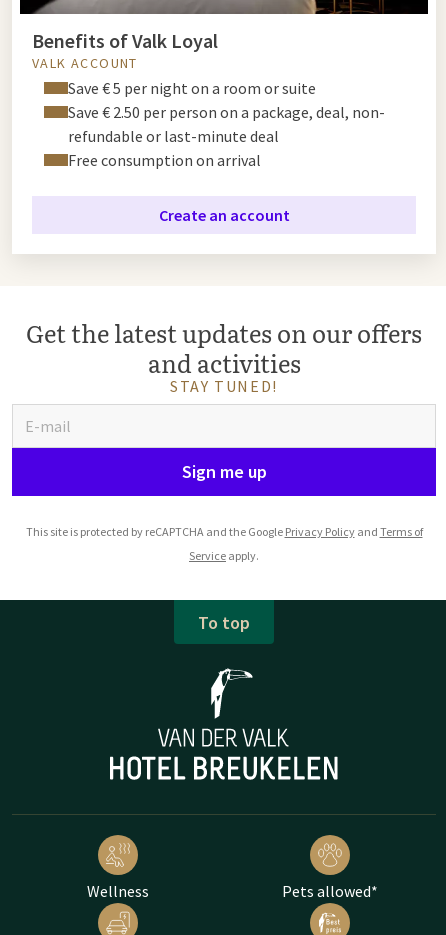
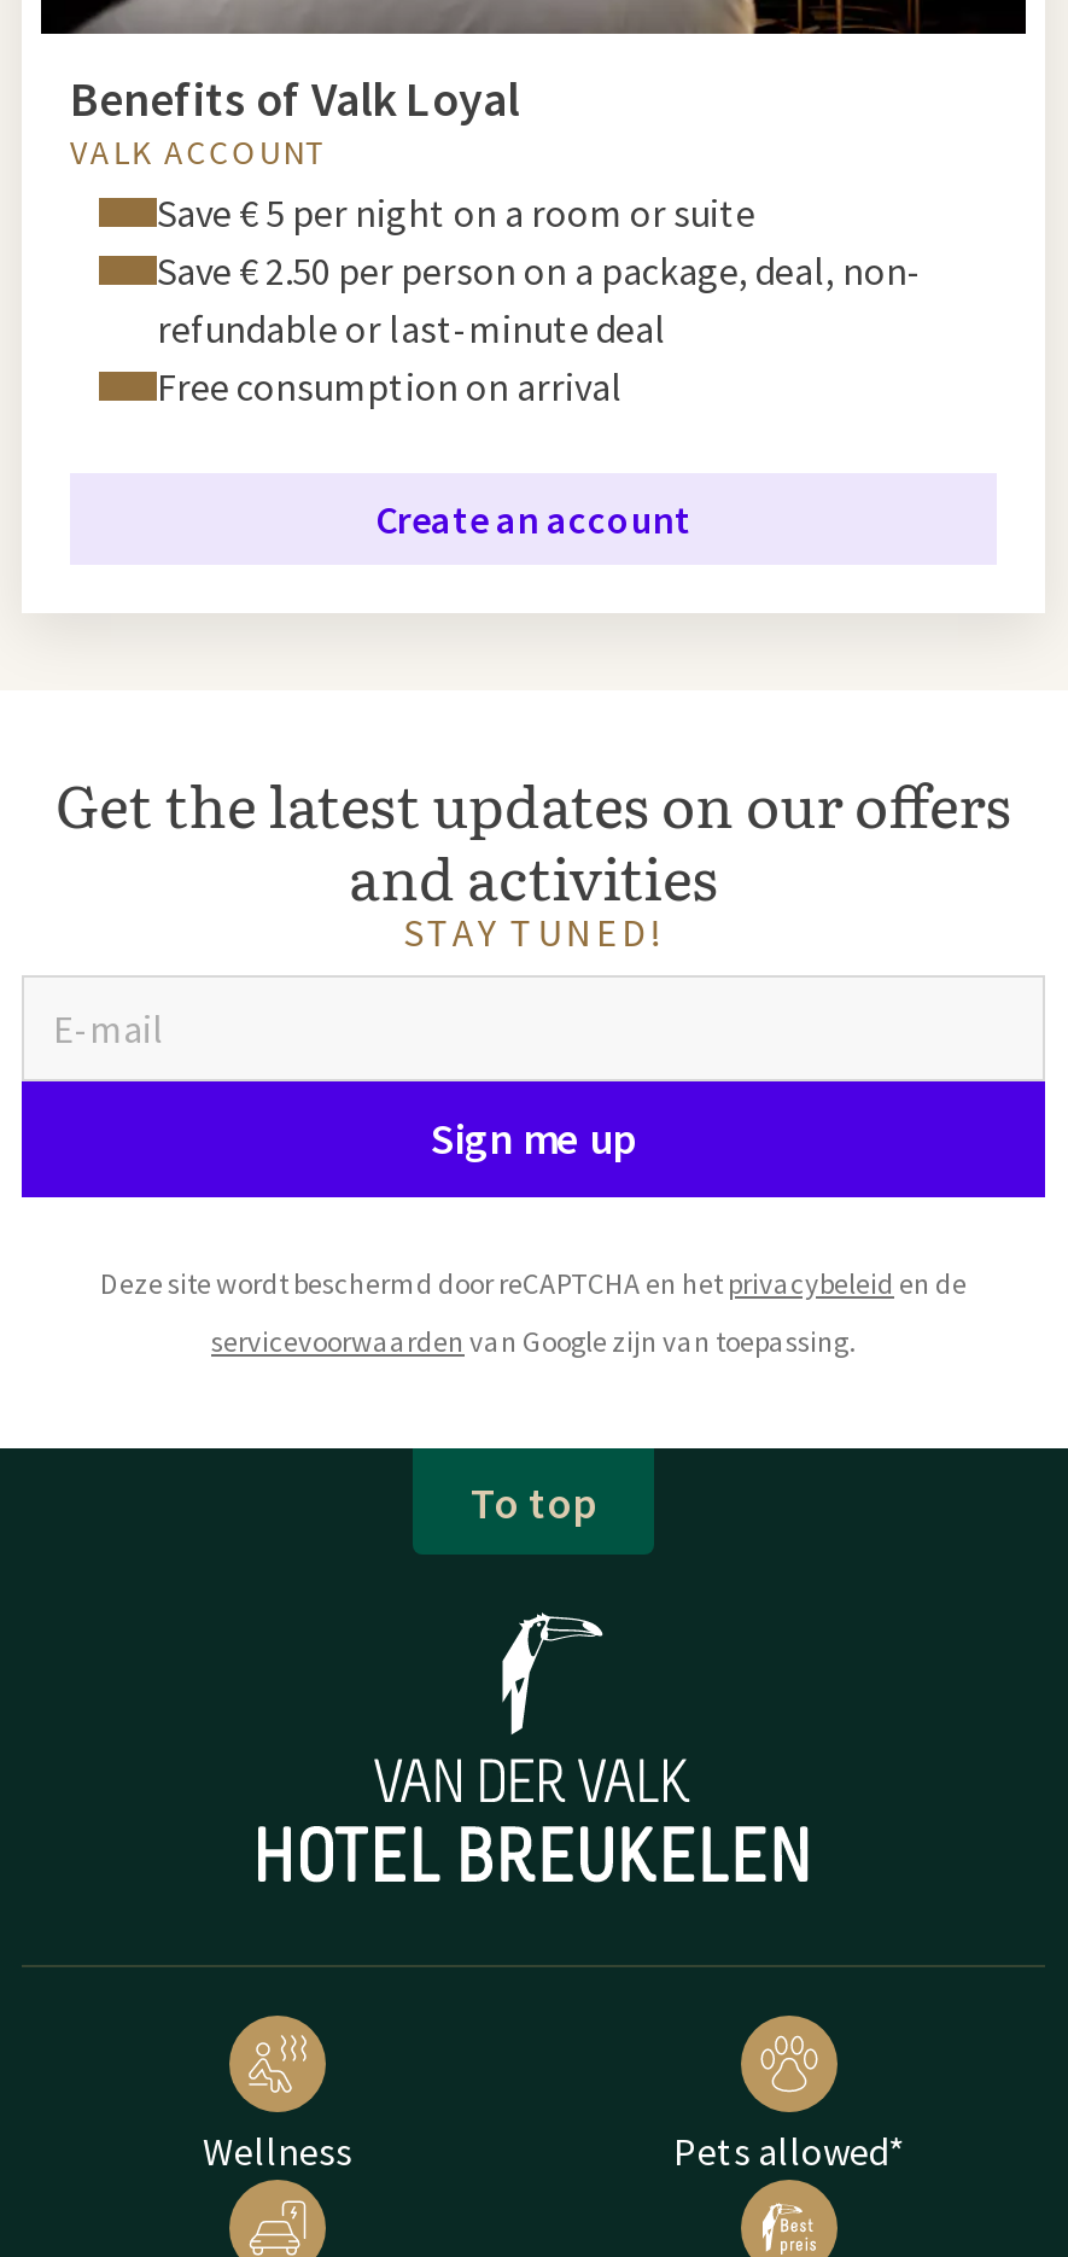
[25,524,422,539] This site is protected by reCAPTCHA and the Google Privacy Policy and Terms of -> [100,1266,967,1302] Deze site wordt beschermd door reCAPTCHA en het privacybeleid en de
[189,548,259,563] Service apply. -> [211,1324,856,1360] servicevoorwaarden van Google zijn van toepassing.

